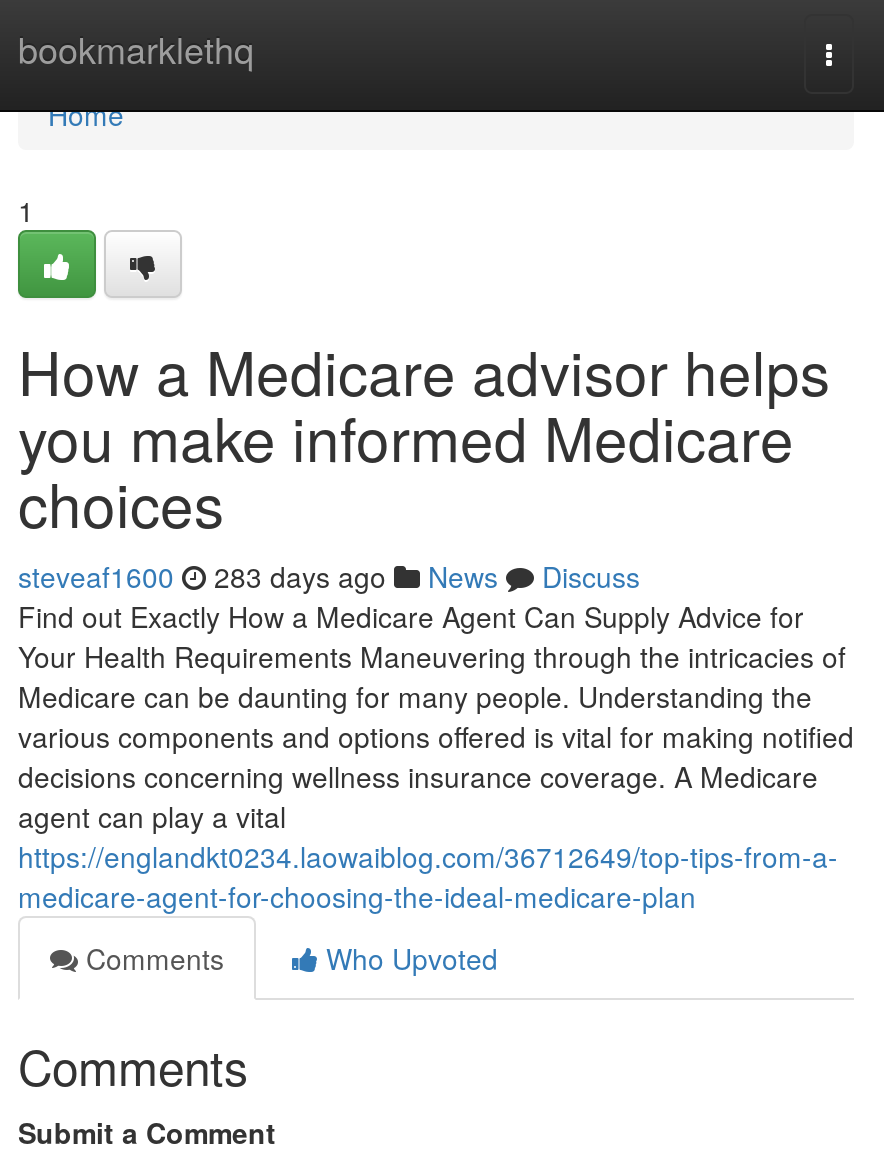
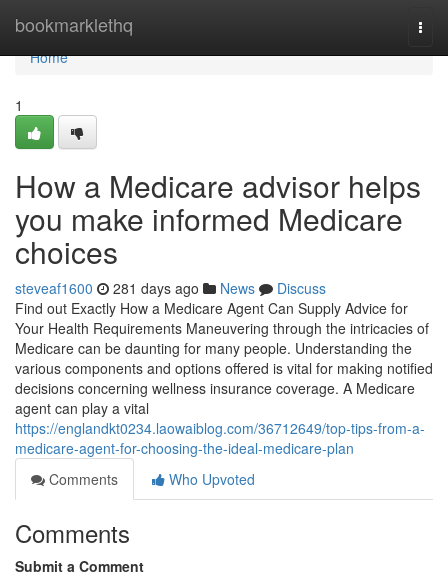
[18,556,640,596] steveaf1600 283 days ago News Discuss -> [15,278,326,298] steveaf1600 281 days ago News Discuss

